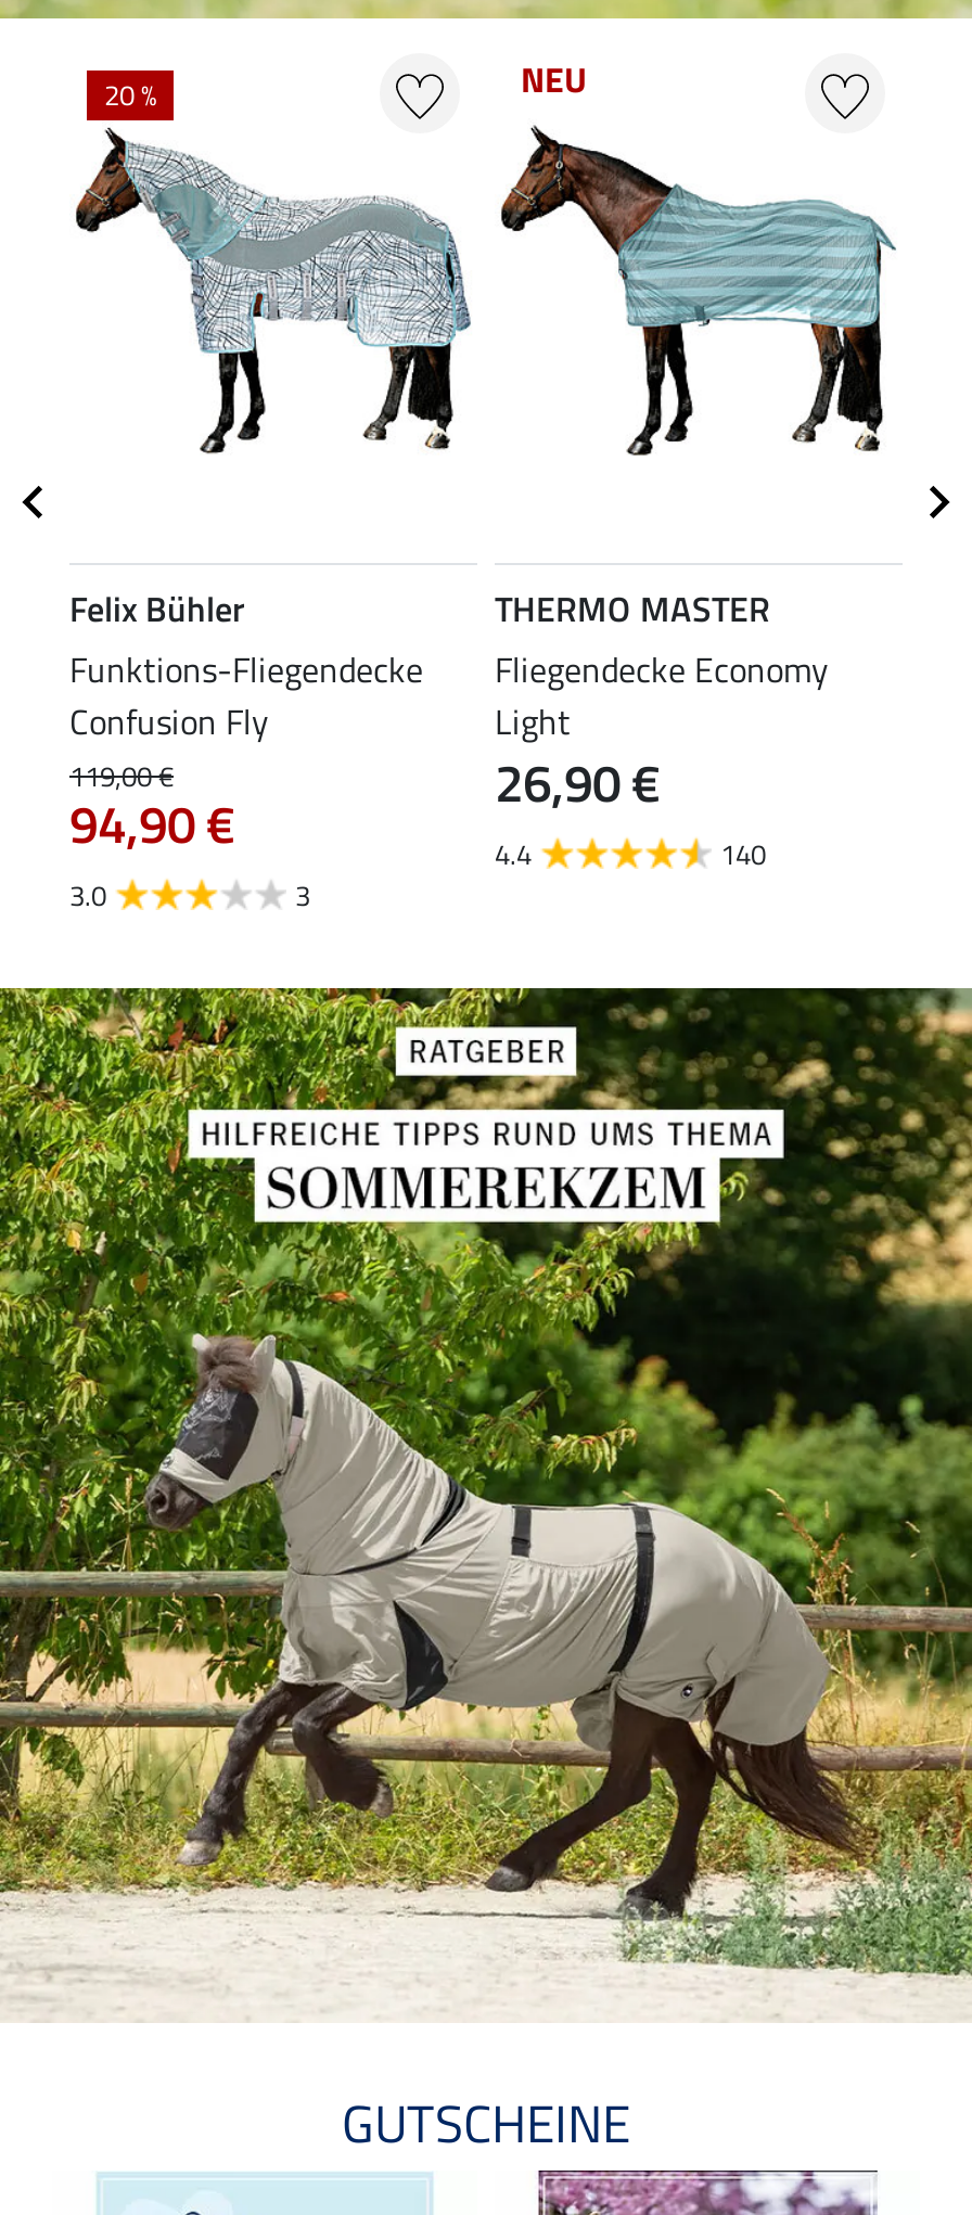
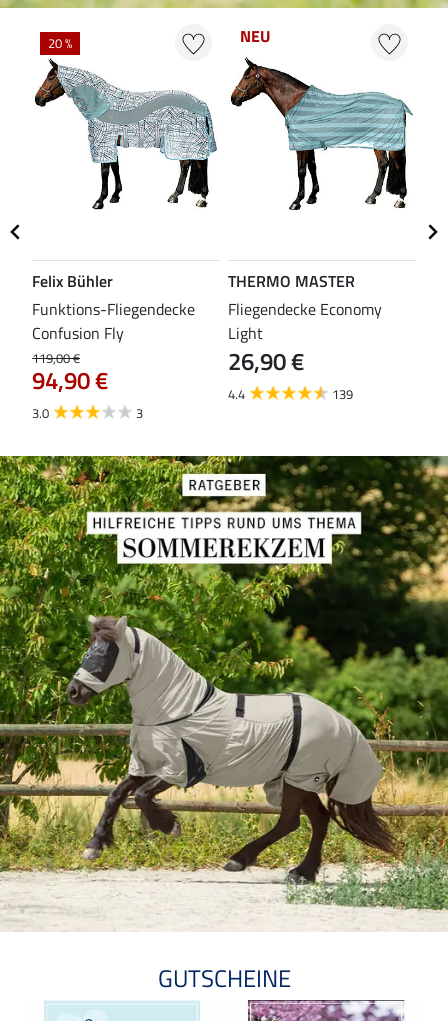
[720,832,766,876] 140 -> [332,384,353,404] 139

